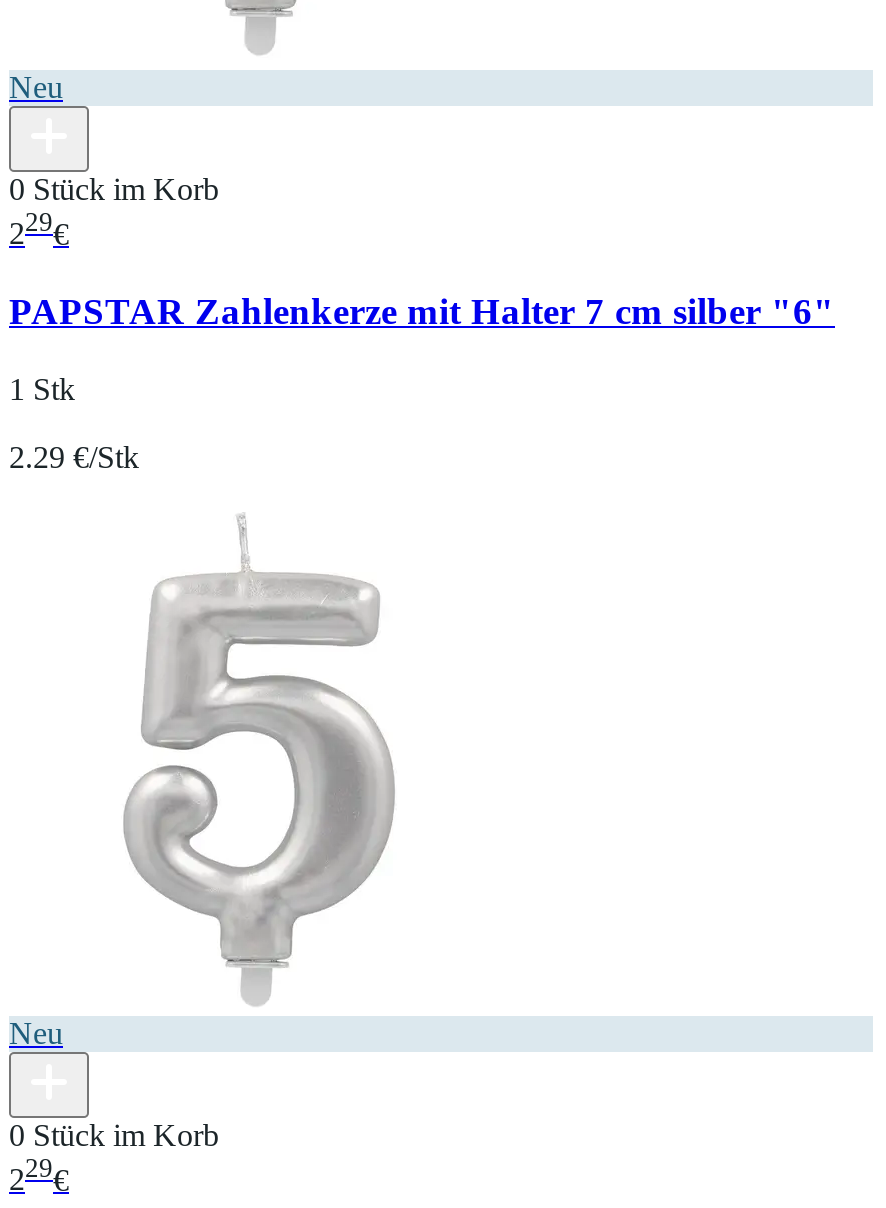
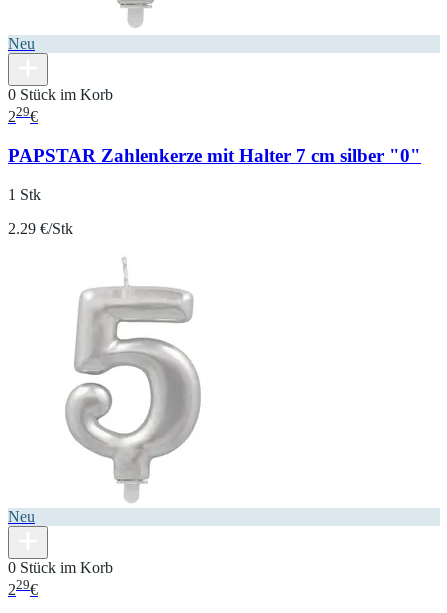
[9,290,835,332] PAPSTAR Zahlenkerze mit Halter 7 cm silber "6" -> [8,145,421,166] PAPSTAR Zahlenkerze mit Halter 7 cm silber "0"

